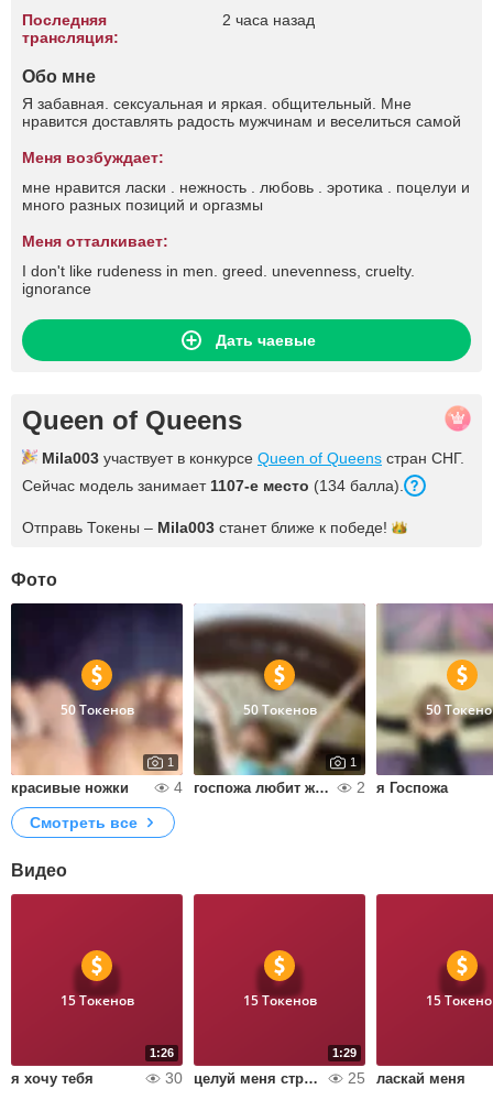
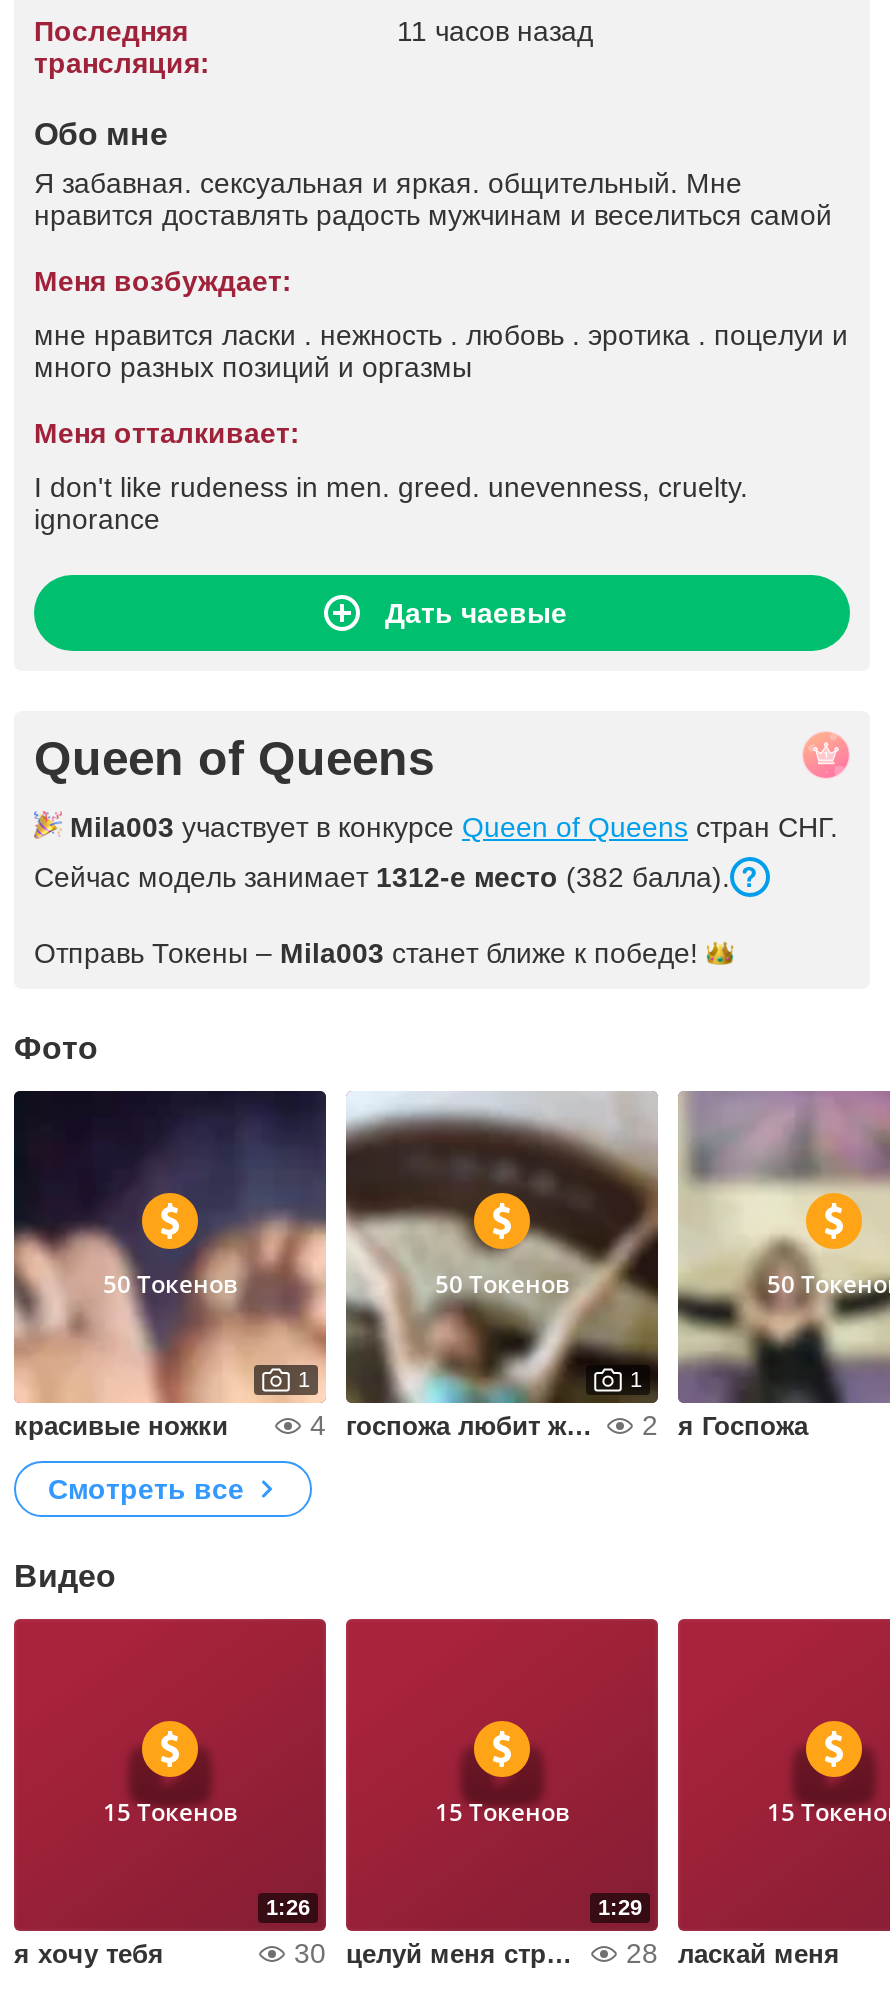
[222,11,314,29] 2 часа назад -> [397,15,593,47] 11 часов назад
[22,477,404,494] Сейчас модель занимает 1107-е место (134 балла). -> [34,861,730,893] Сейчас модель занимает 1312-е место (382 балла).
[348,1069,365,1087] 25 -> [626,1937,658,1969] 28

